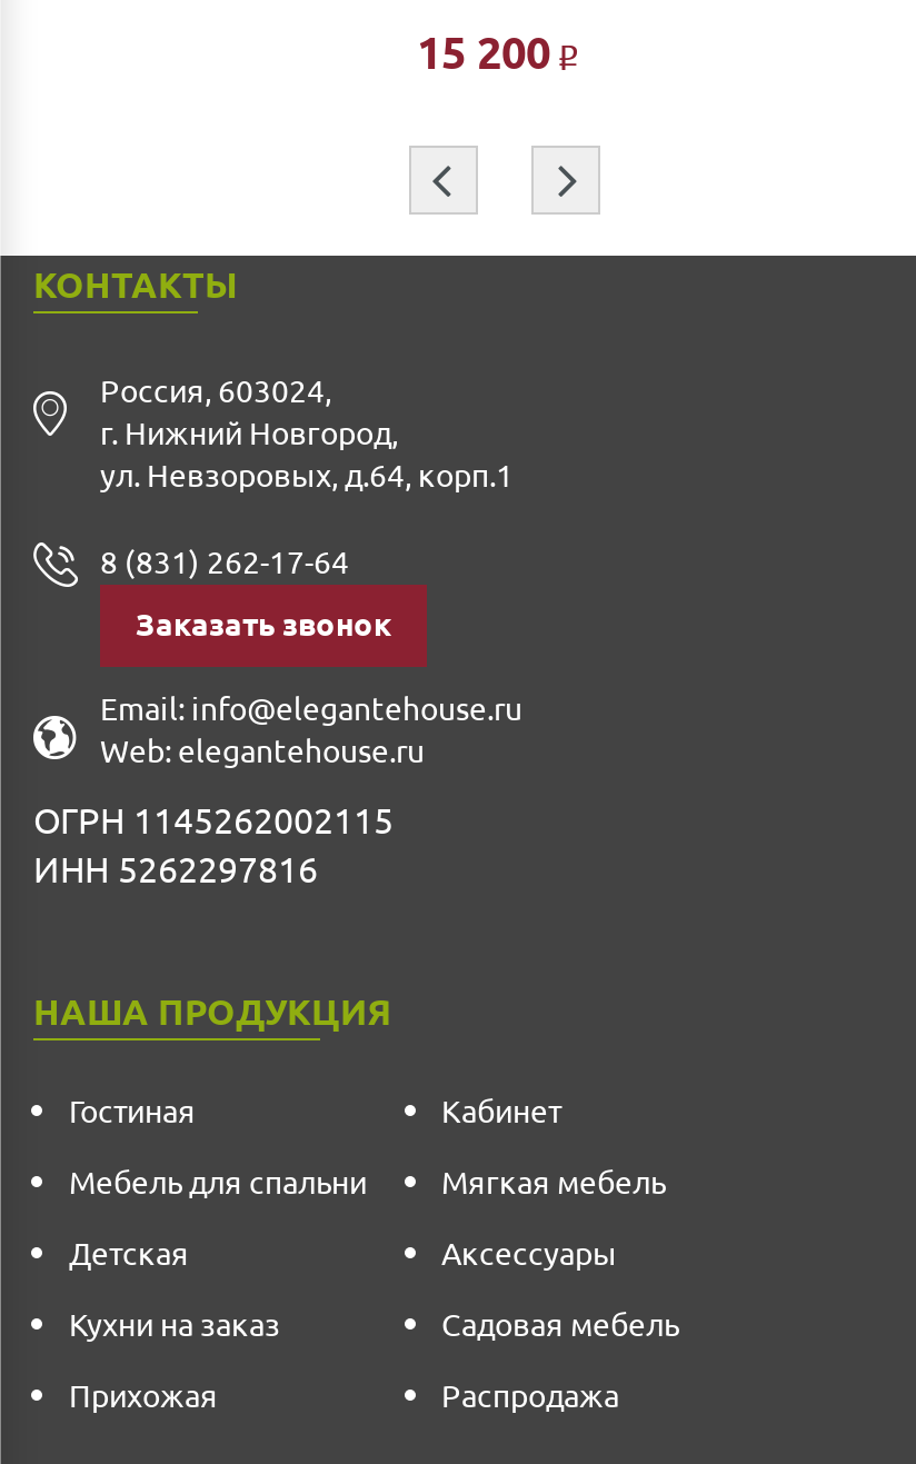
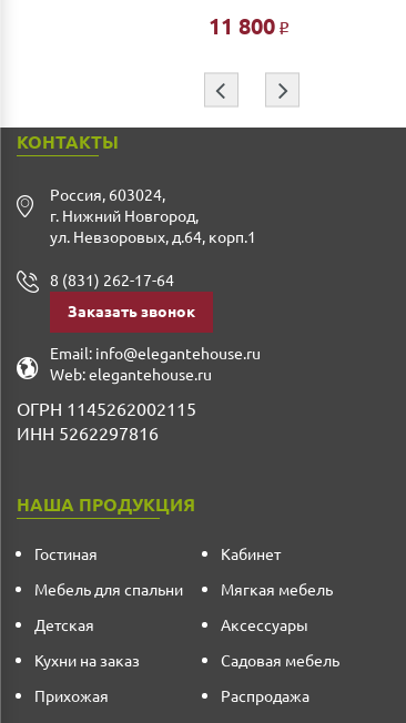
[417,27,579,78] 15 200 Р -> [208,13,289,39] 11 800 Р

